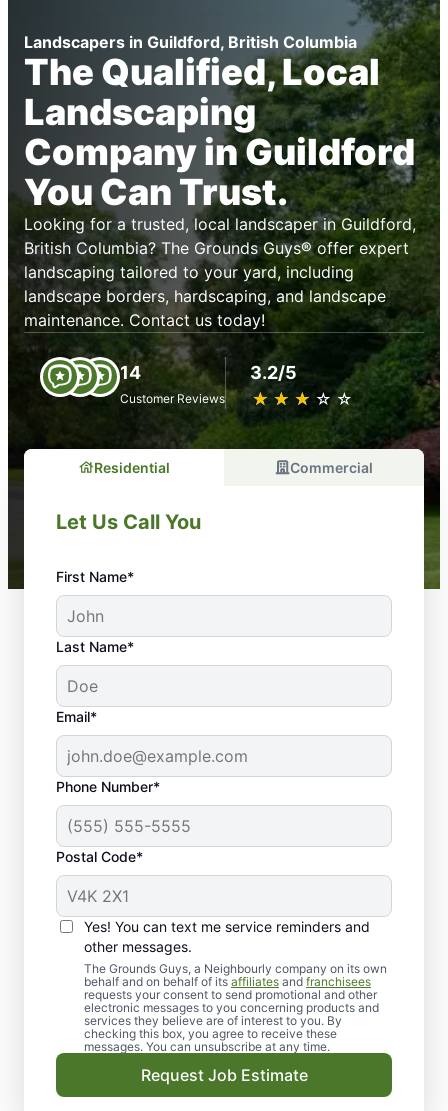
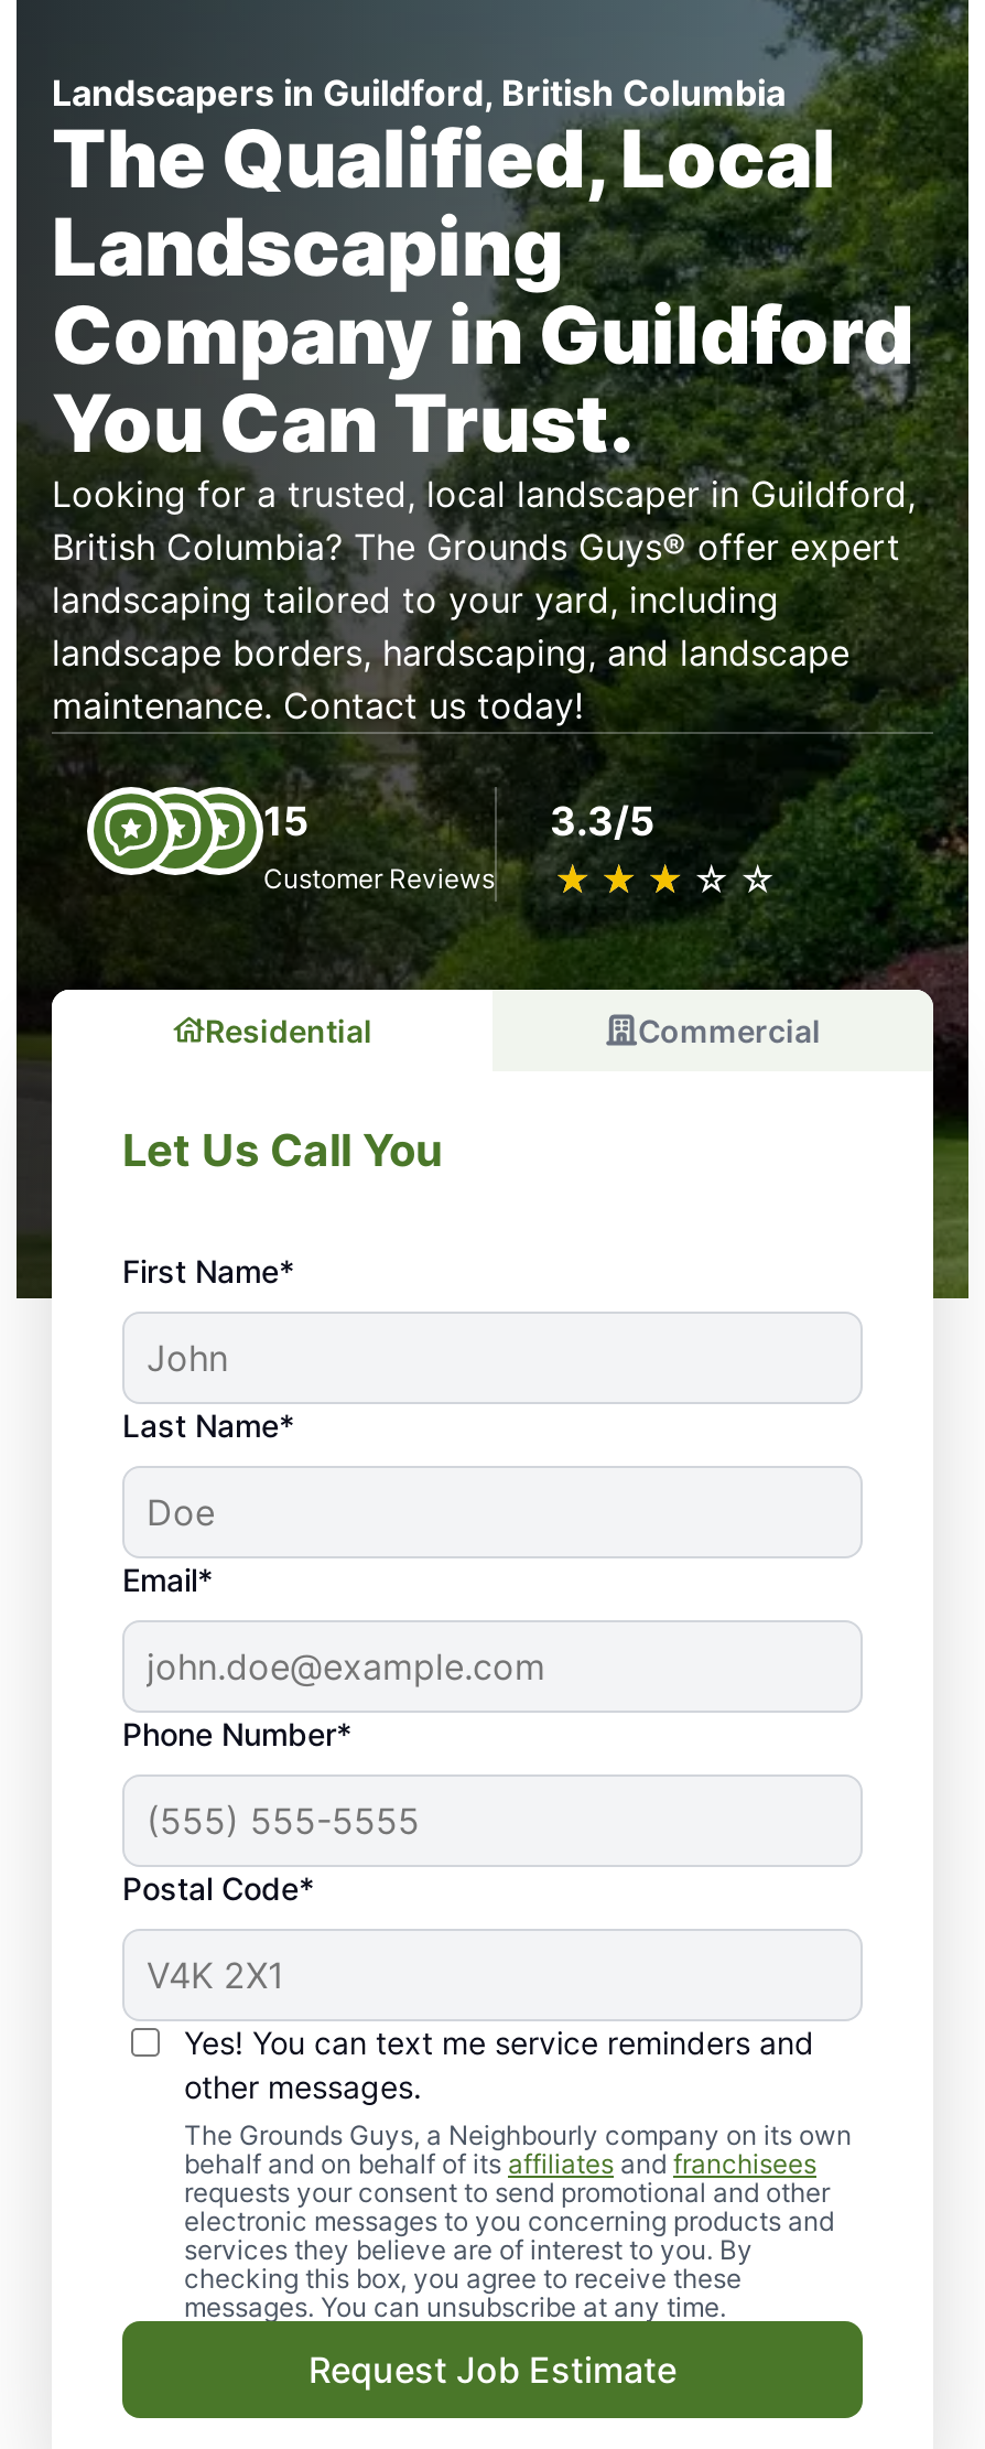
[120,362,141,383] 14 -> [263,797,310,844] 15
[250,362,297,383] 3.2/5 -> [550,797,656,844] 3.3/5

